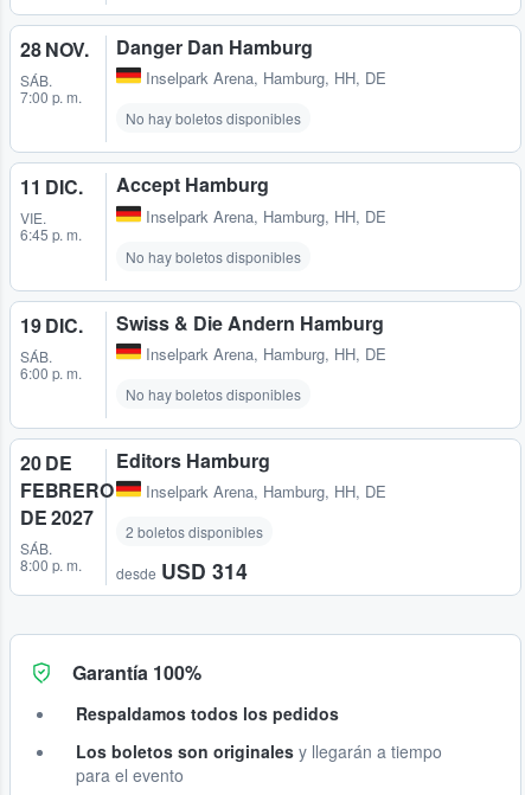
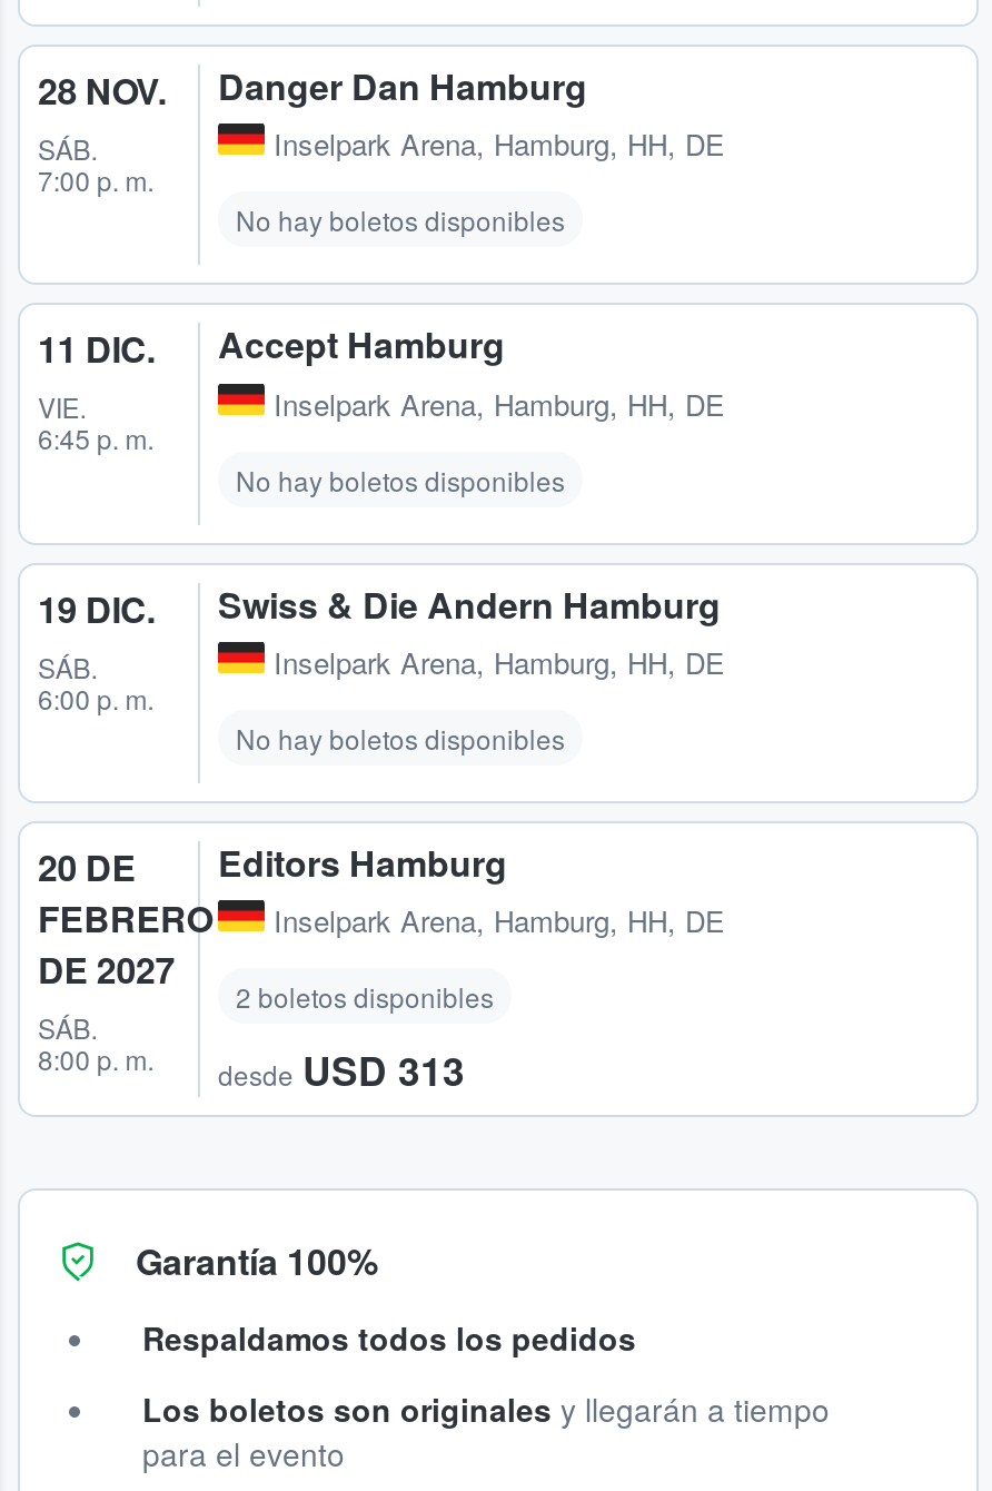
[20,554,248,585] 8:00 p. m. desde USD 314 -> [38,1038,465,1096] 8:00 p. m. desde USD 313

